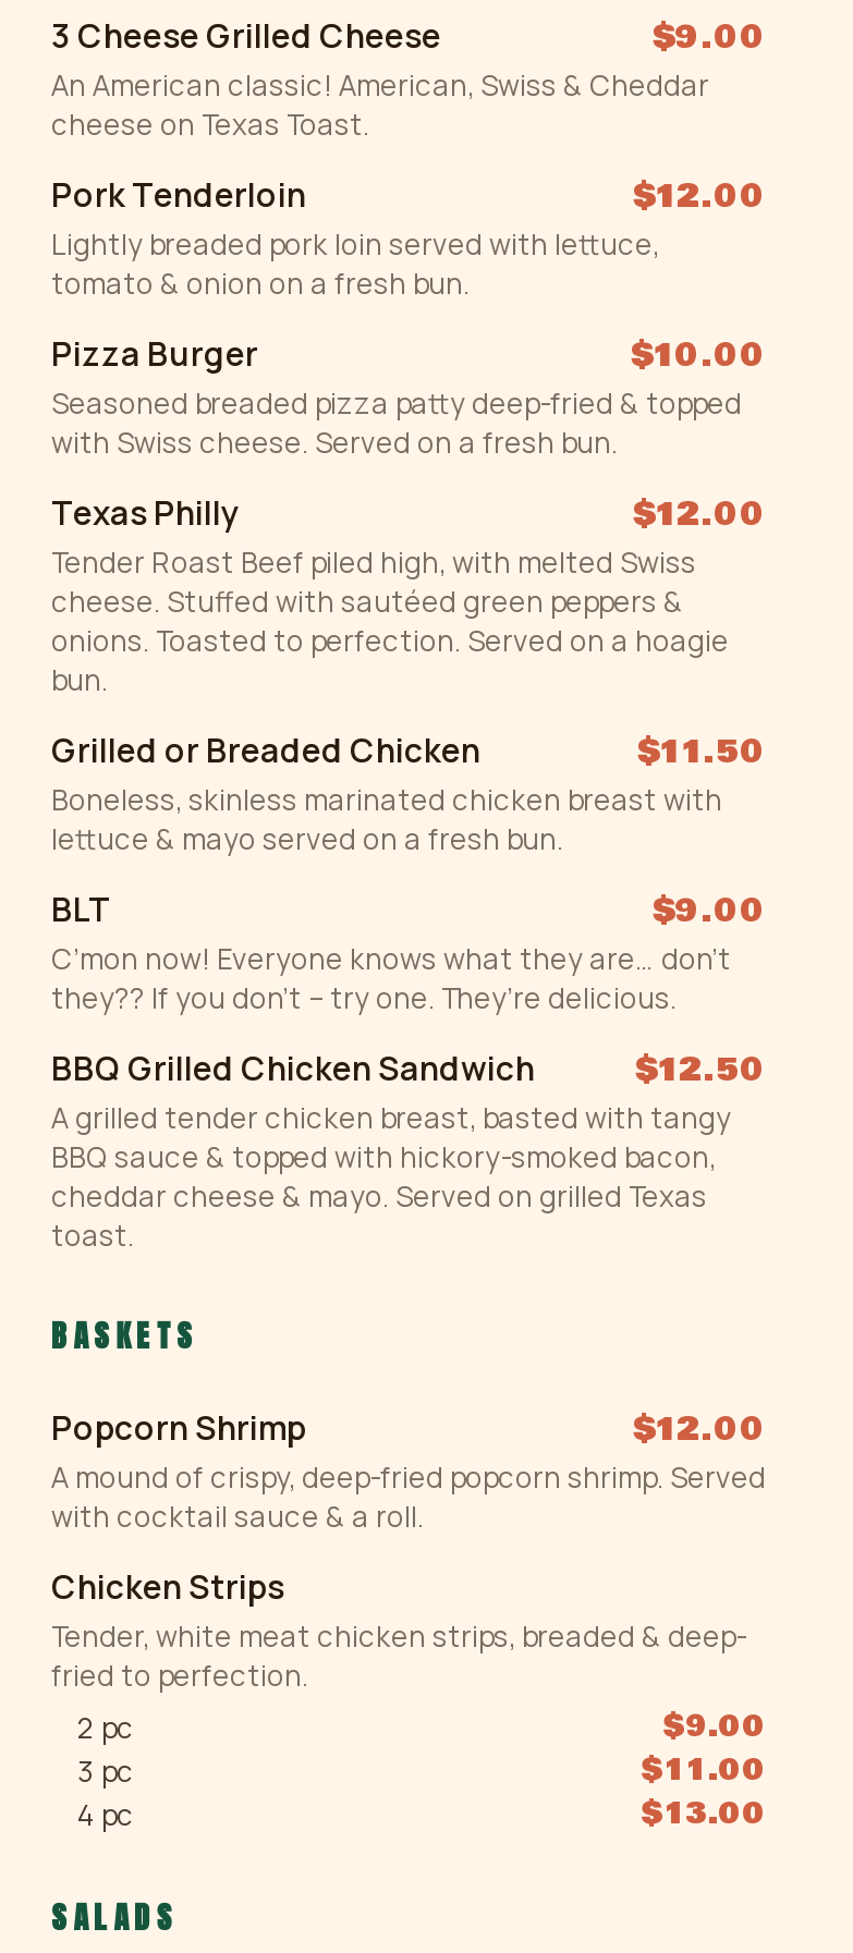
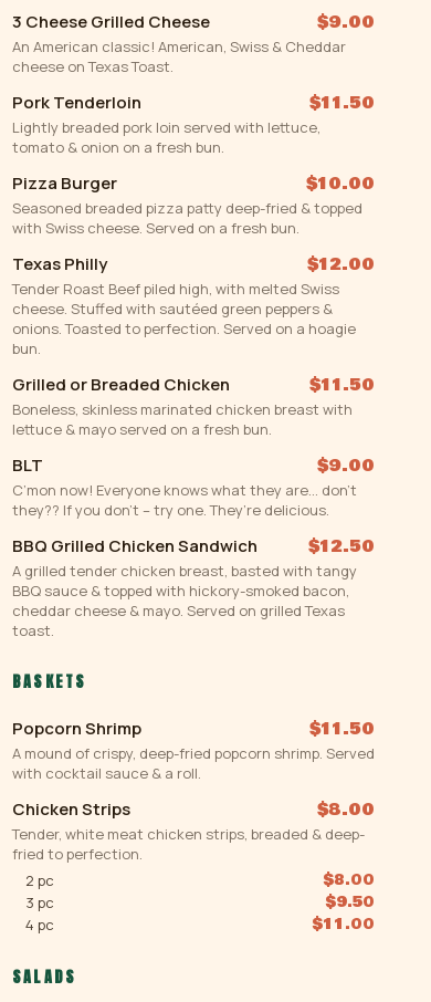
[633,171,766,219] $12.00 -> [309,90,375,114] $11.50
[633,1404,766,1452] $12.00 -> [309,716,375,740] $11.50
none -> [317,797,375,821] $8.00
[663,1705,766,1748] $9.00 -> [323,869,375,891] $8.00
[642,1748,766,1792] $11.00 -> [325,891,375,913] $9.50
[642,1792,766,1835] $13.00 -> [312,913,375,935] $11.00

